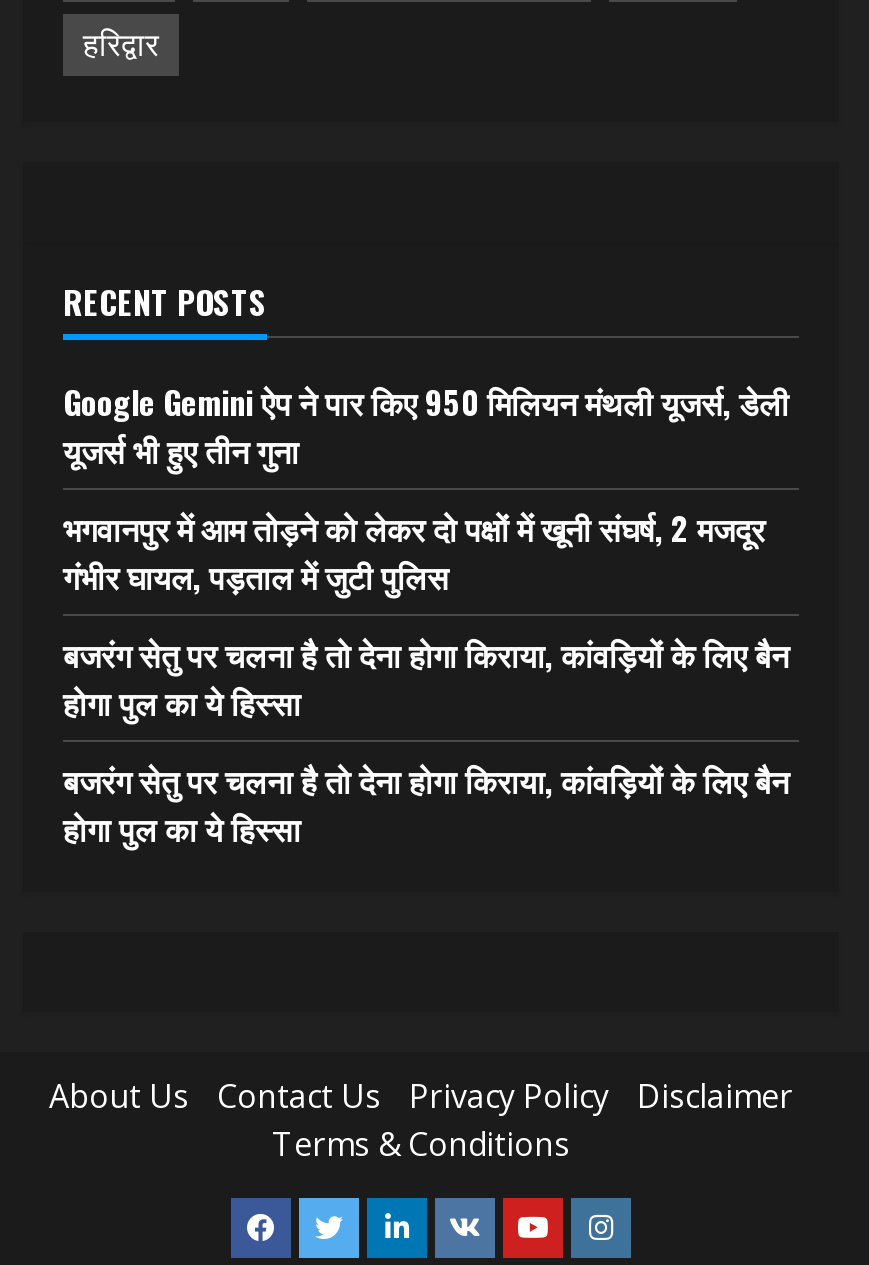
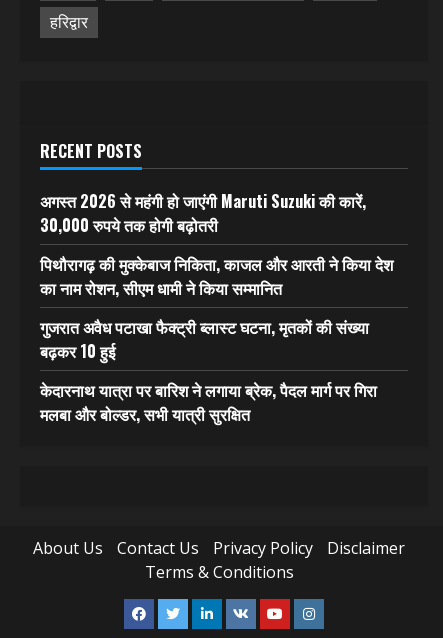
[63,378,789,474] Google Gemini ऐप ने पार किए 950 मिलियन मंथली यूजर्स, डेली | यूजर्स भी हुए तीन गुना -> [40,189,366,237] अगस्त 2026 से महंगी हो जाएंगी Maruti Suzuki की कारें, | 30,000 रुपये तक होगी बढ़ोतरी
[63,504,765,600] भगवानपुर में आम तोड़ने को लेकर दो पक्षों में खूनी संघर्ष, 2 मजदूर | गंभीर घायल, पड़ताल में जुटी पुलिस -> [40,252,393,300] पिथौरागढ़ की मुक्केबाज निकिता, काजल और आरती ने किया देश | का नाम रोशन, सीएम धामी ने किया सम्मानित
[63,630,789,726] बजरंग सेतु पर चलना है तो देना होगा किराया, कांवड़ियों के लिए बैन | होगा पुल का ये हिस्सा -> [40,315,369,363] गुजरात अवैध पटाखा फैक्ट्री ब्लास्ट घटना, मृतकों की संख्या | बढ़कर 10 हुई
[63,756,789,852] बजरंग सेतु पर चलना है तो देना होगा किराया, कांवड़ियों के लिए बैन | होगा पुल का ये हिस्सा -> [40,378,377,426] केदारनाथ यात्रा पर बारिश ने लगाया ब्रेक, पैदल मार्ग पर गिरा | मलबा और बोल्डर, सभी यात्री सुरक्षित

